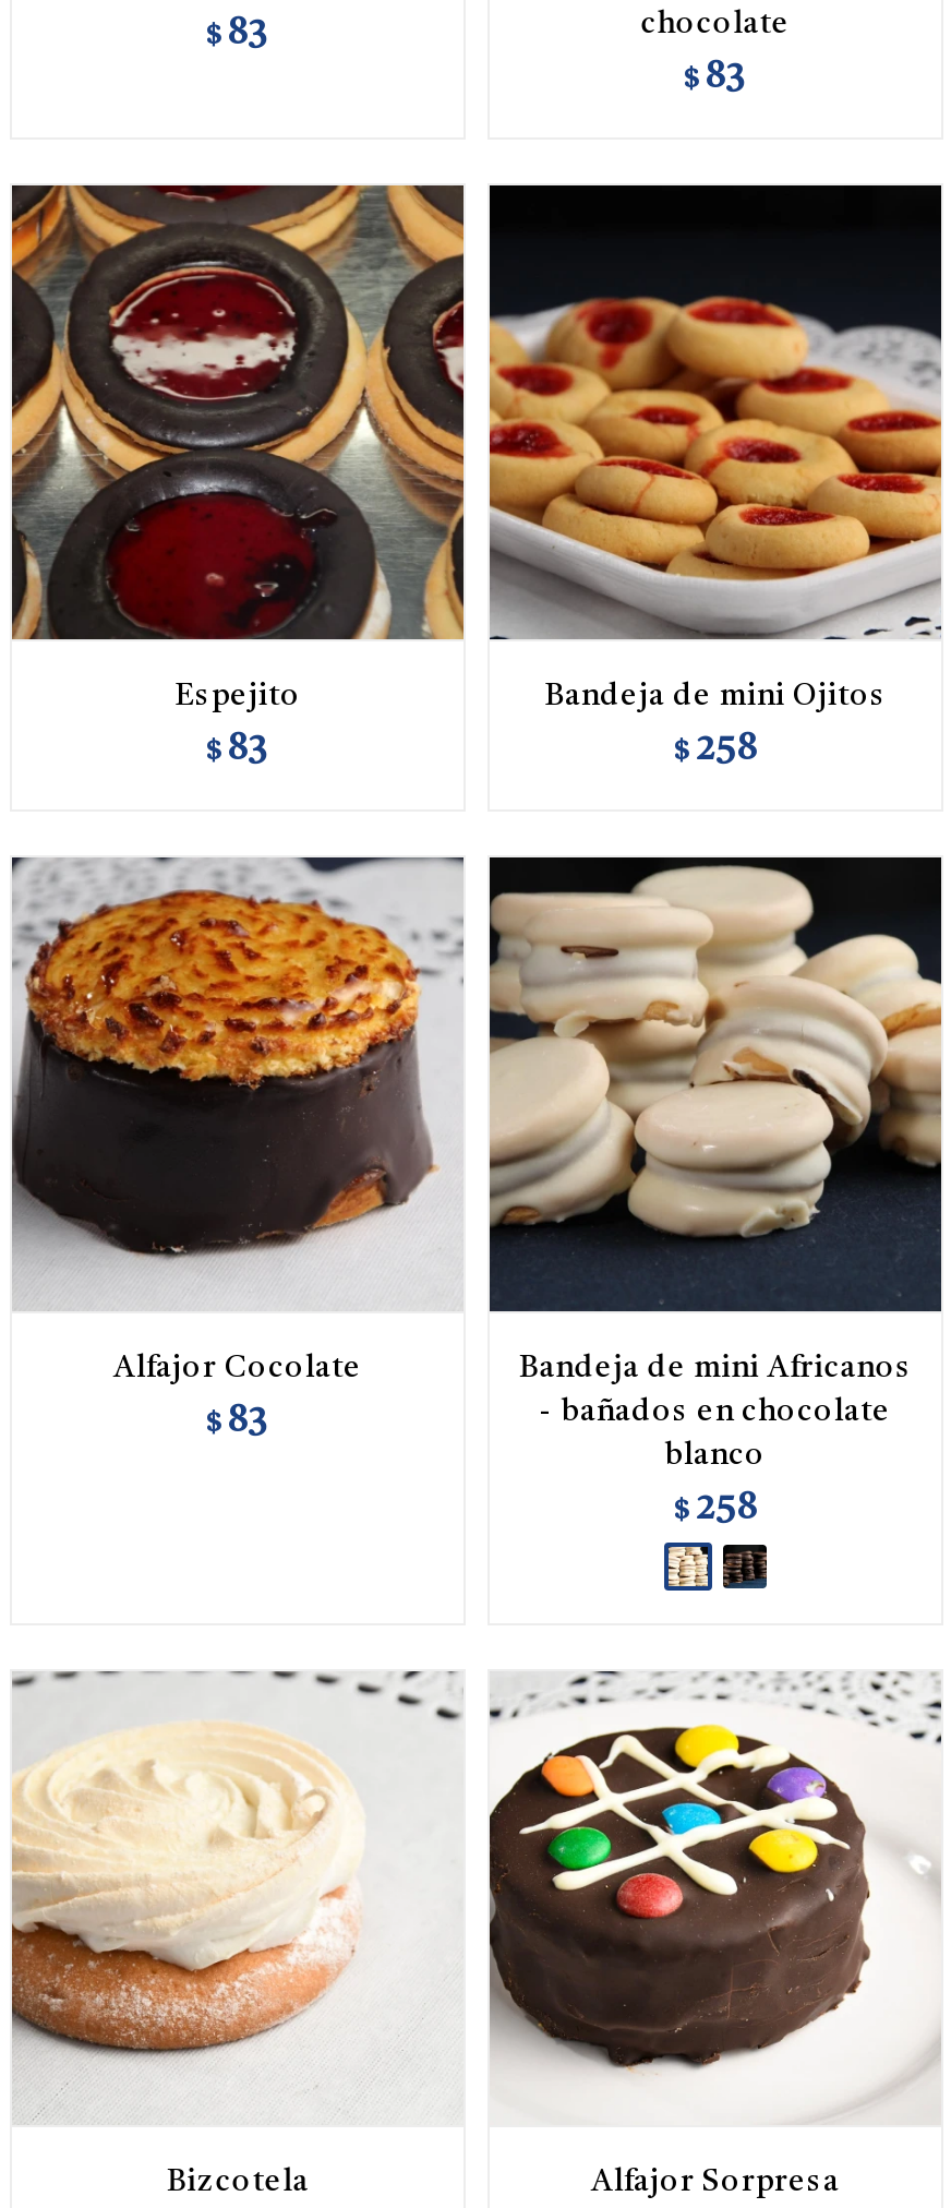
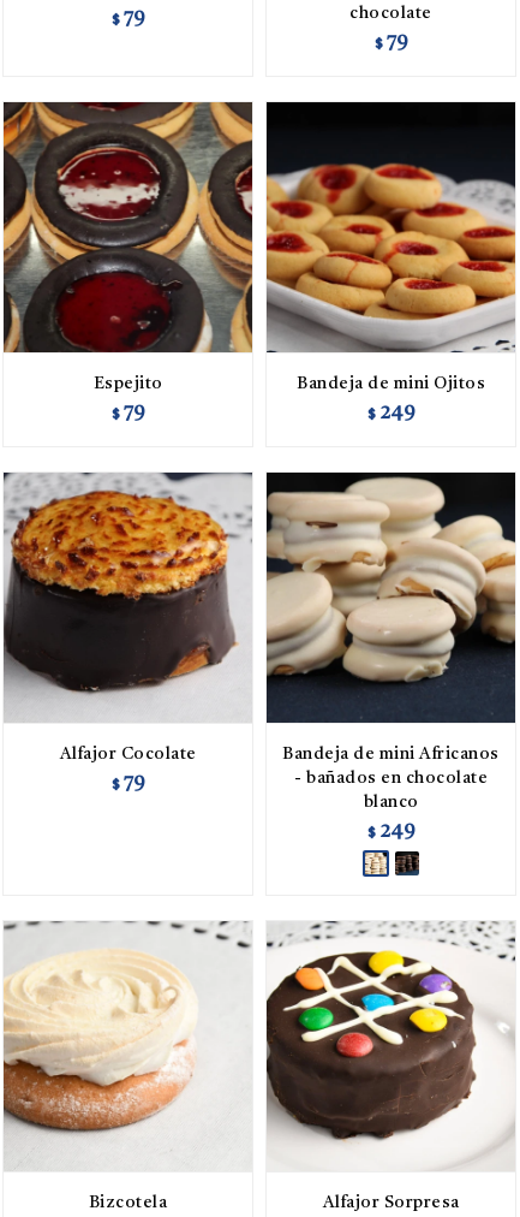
[206,17,269,52] $ 83 -> [111,10,145,29] $ 79
[684,61,747,96] $ 83 -> [374,34,408,53] $ 79
[206,733,269,768] $ 83 -> [111,404,145,423] $ 79
[674,733,757,768] $ 258 -> [367,404,415,423] $ 249
[206,1405,269,1440] $ 83 -> [111,774,145,794] $ 79
[674,1492,757,1527] $ 258 -> [367,823,415,842] $ 249

